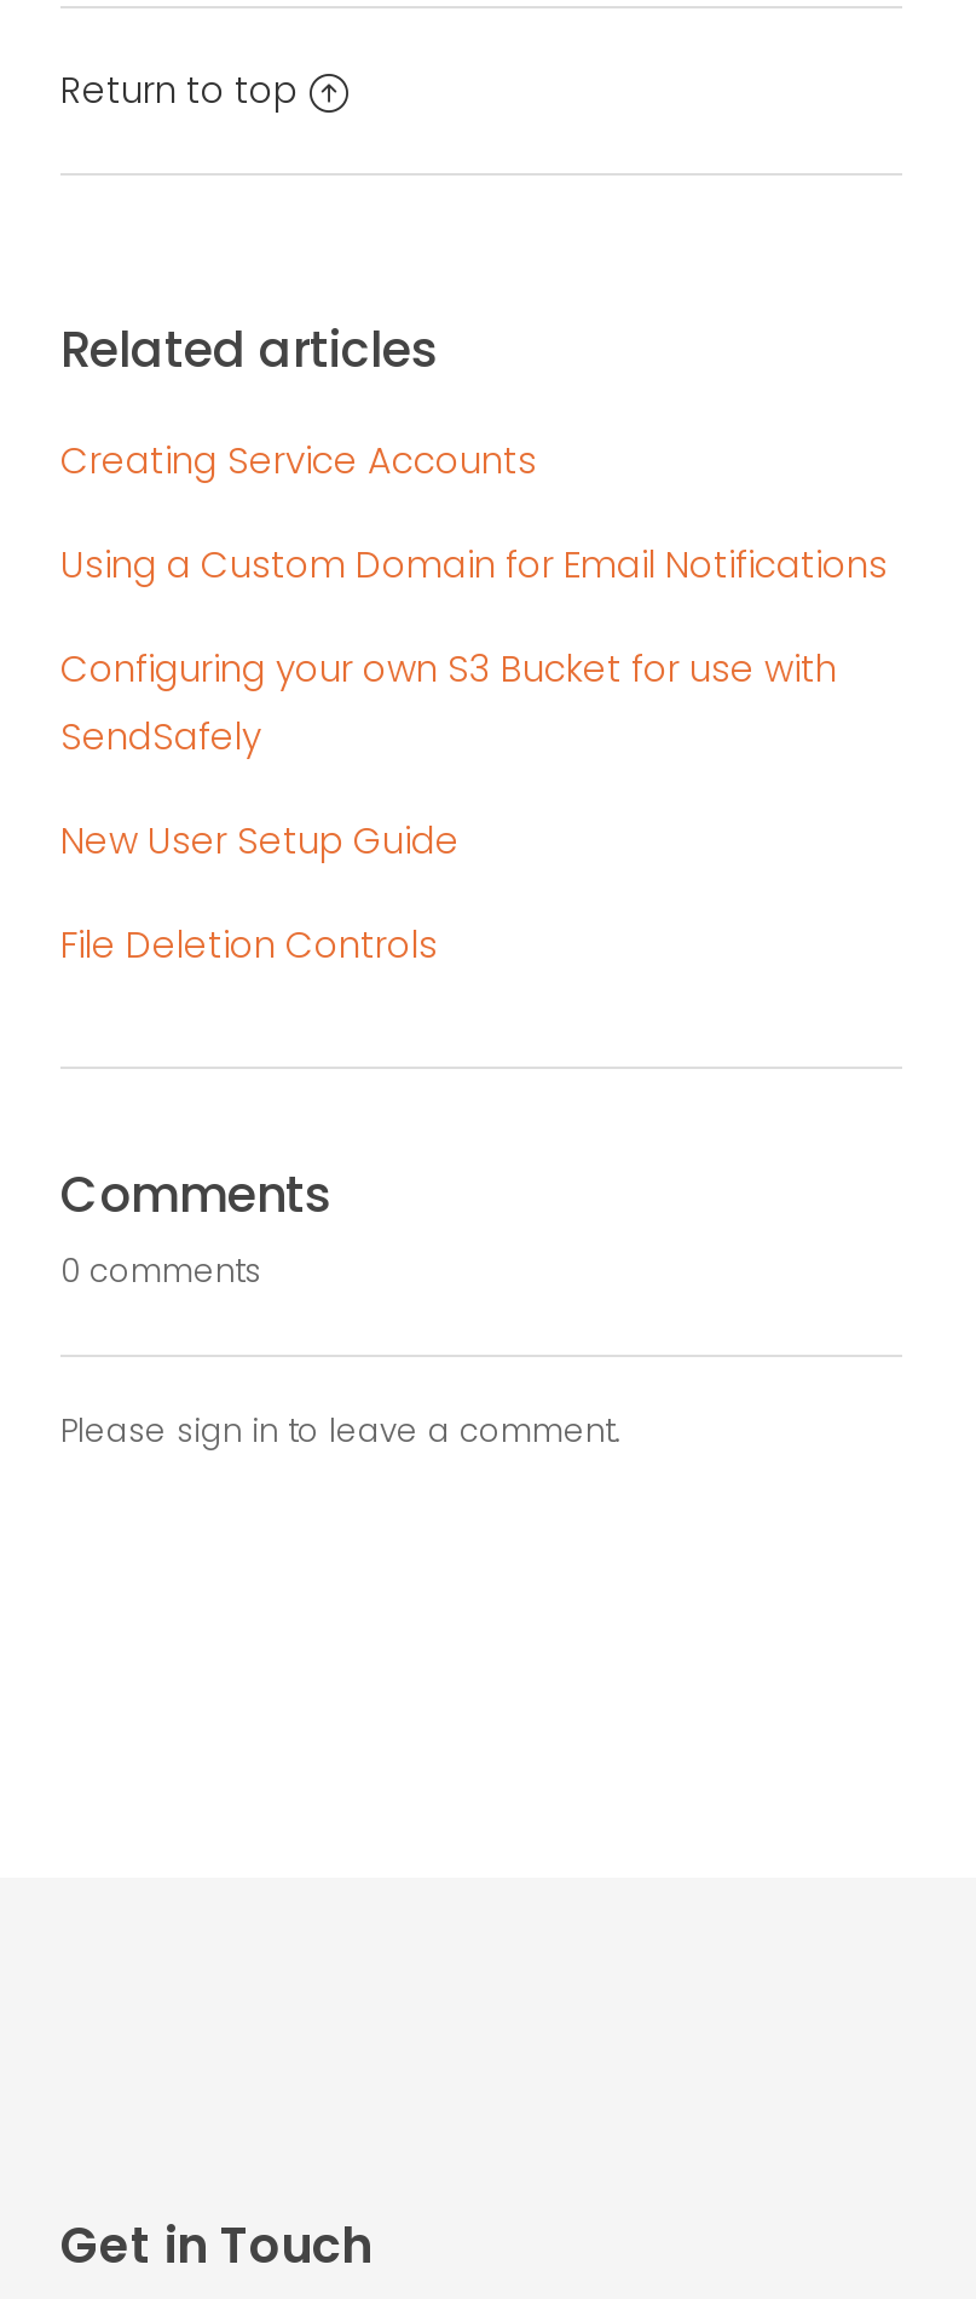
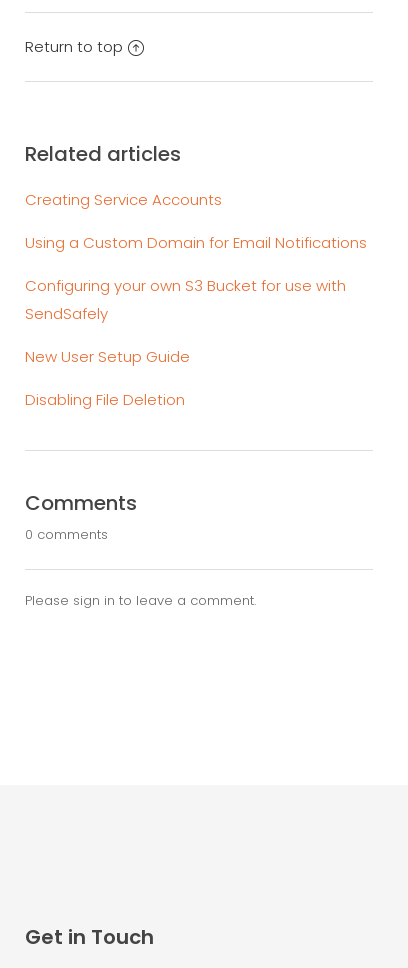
[60,919,438,970] File Deletion Controls -> [25,389,185,410] Disabling File Deletion

